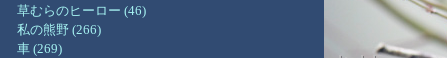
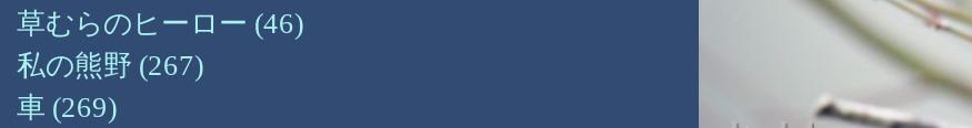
[17,22,101,37] 私の熊野 (266) -> [17,49,203,82] 私の熊野 (267)

